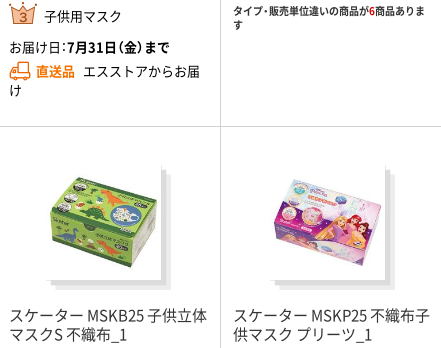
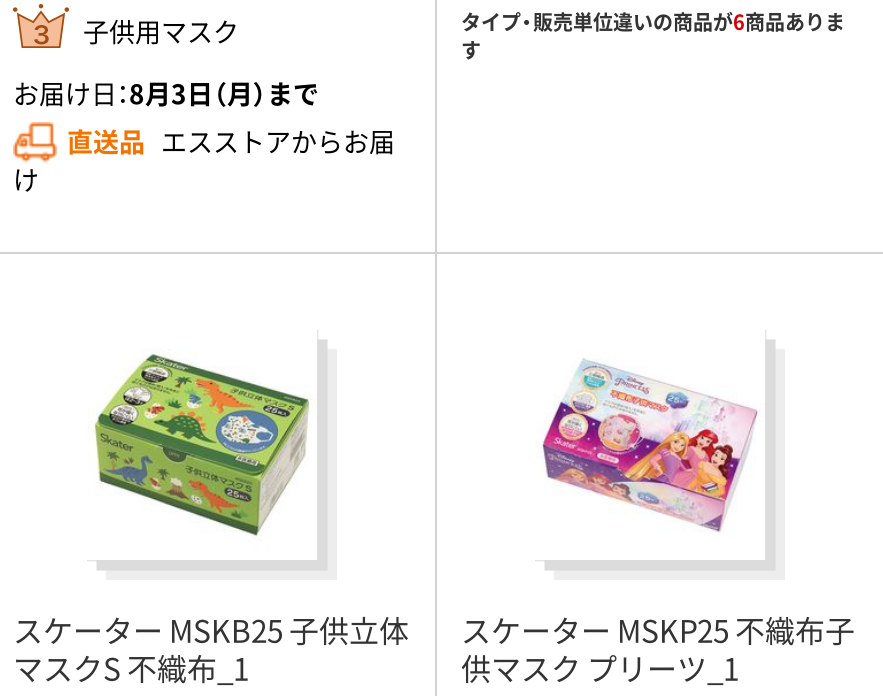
[9,36,170,55] お届け日：7月31日（金）まで -> [13,73,319,111] お届け日：8月3日（月）まで

